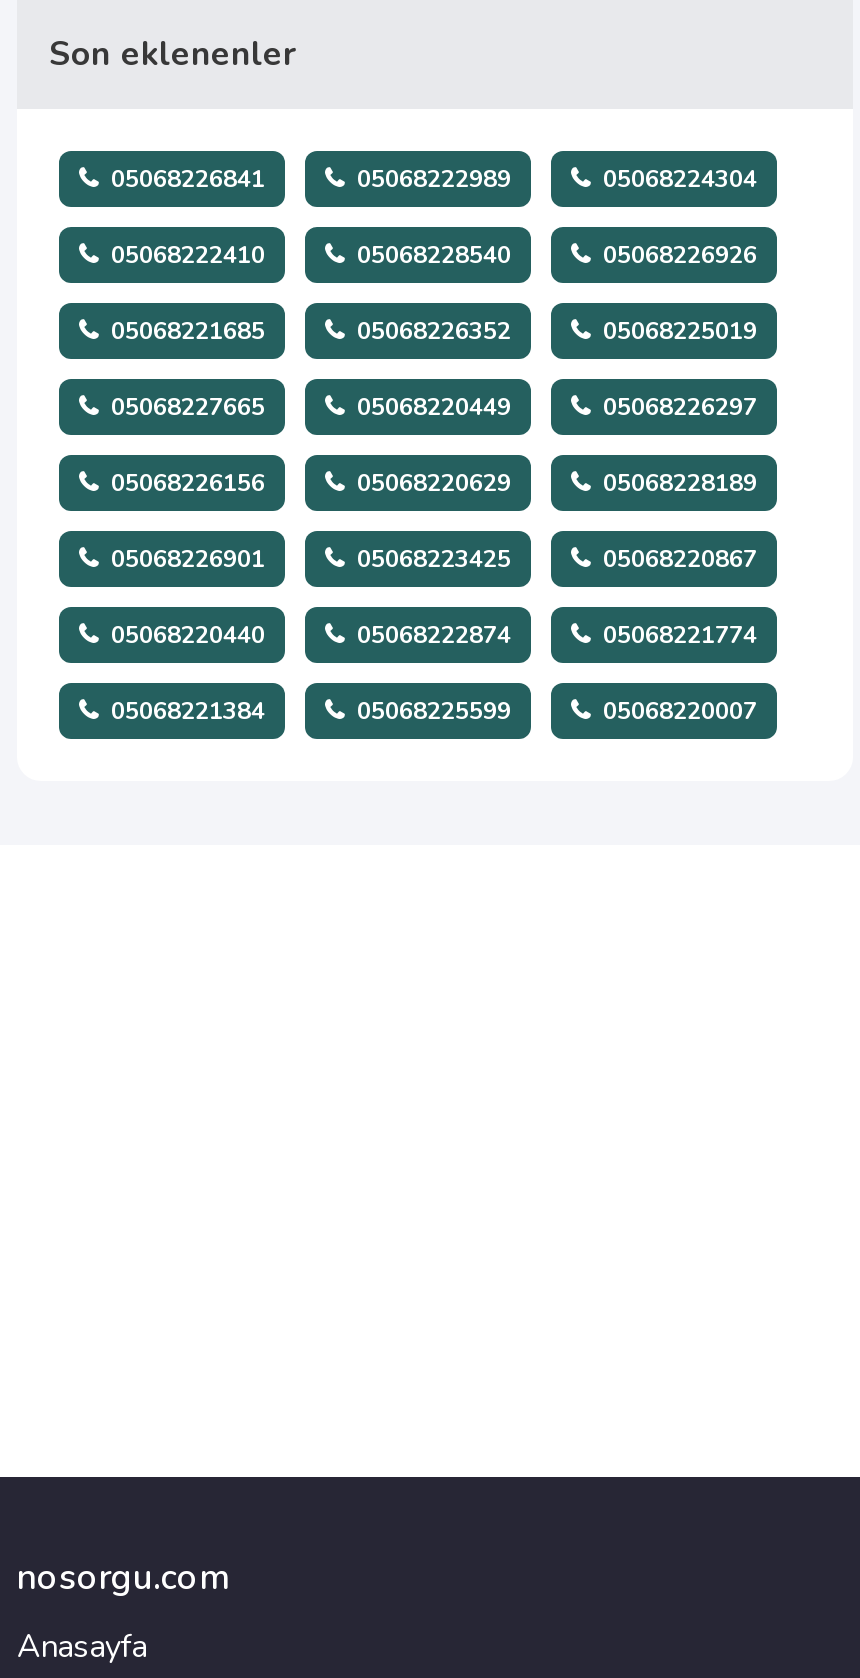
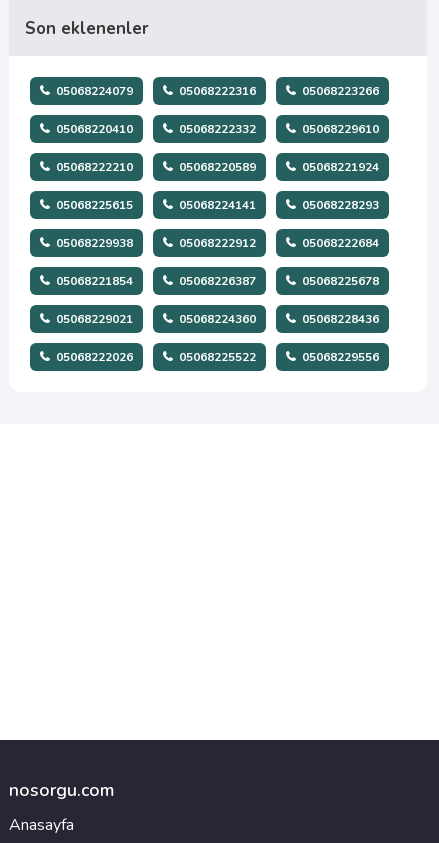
[111,163,265,195] 05068226841 -> [56,83,133,99] 05068224079
[357,163,511,195] 05068222989 -> [179,83,256,99] 05068222316
[603,163,757,195] 05068224304 -> [302,83,379,99] 05068223266
[111,239,265,271] 05068222410 -> [56,121,133,137] 05068220410
[357,239,511,271] 05068228540 -> [179,121,256,137] 05068222332
[603,239,757,271] 05068226926 -> [302,121,379,137] 05068229610
[111,315,265,347] 05068221685 -> [56,159,133,175] 05068222210
[357,315,511,347] 05068226352 -> [179,159,256,175] 05068220589
[603,315,757,347] 05068225019 -> [302,159,379,175] 05068221924
[111,391,265,423] 05068227665 -> [56,197,133,213] 05068225615
[357,391,511,423] 05068220449 -> [179,197,256,213] 05068224141
[603,391,757,423] 05068226297 -> [302,197,379,213] 05068228293
[111,467,265,499] 05068226156 -> [56,235,133,251] 05068229938
[357,467,511,499] 05068220629 -> [179,235,256,251] 05068222912
[603,467,757,499] 05068228189 -> [302,235,379,251] 05068222684
[111,543,265,575] 05068226901 -> [56,273,133,289] 05068221854
[357,543,511,575] 05068223425 -> [179,273,256,289] 05068226387
[603,543,757,575] 05068220867 -> [302,273,379,289] 05068225678
[111,619,265,651] 05068220440 -> [56,311,133,327] 05068229021
[357,619,511,651] 05068222874 -> [179,311,256,327] 05068224360
[603,619,757,651] 05068221774 -> [302,311,379,327] 05068228436
[111,695,265,727] 05068221384 -> [56,349,133,365] 05068222026
[357,695,511,727] 05068225599 -> [179,349,256,365] 05068225522
[603,695,757,727] 05068220007 -> [302,349,379,365] 05068229556

